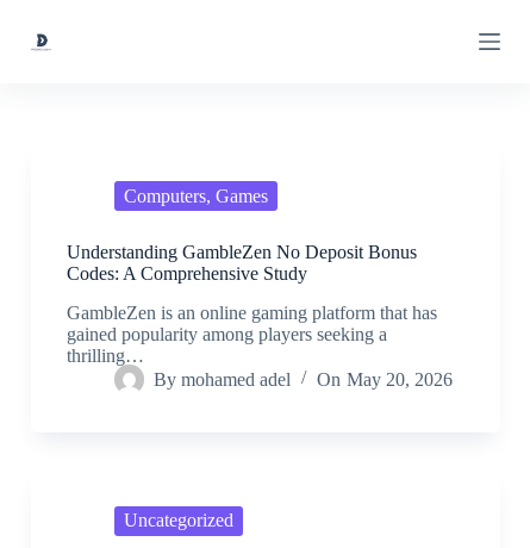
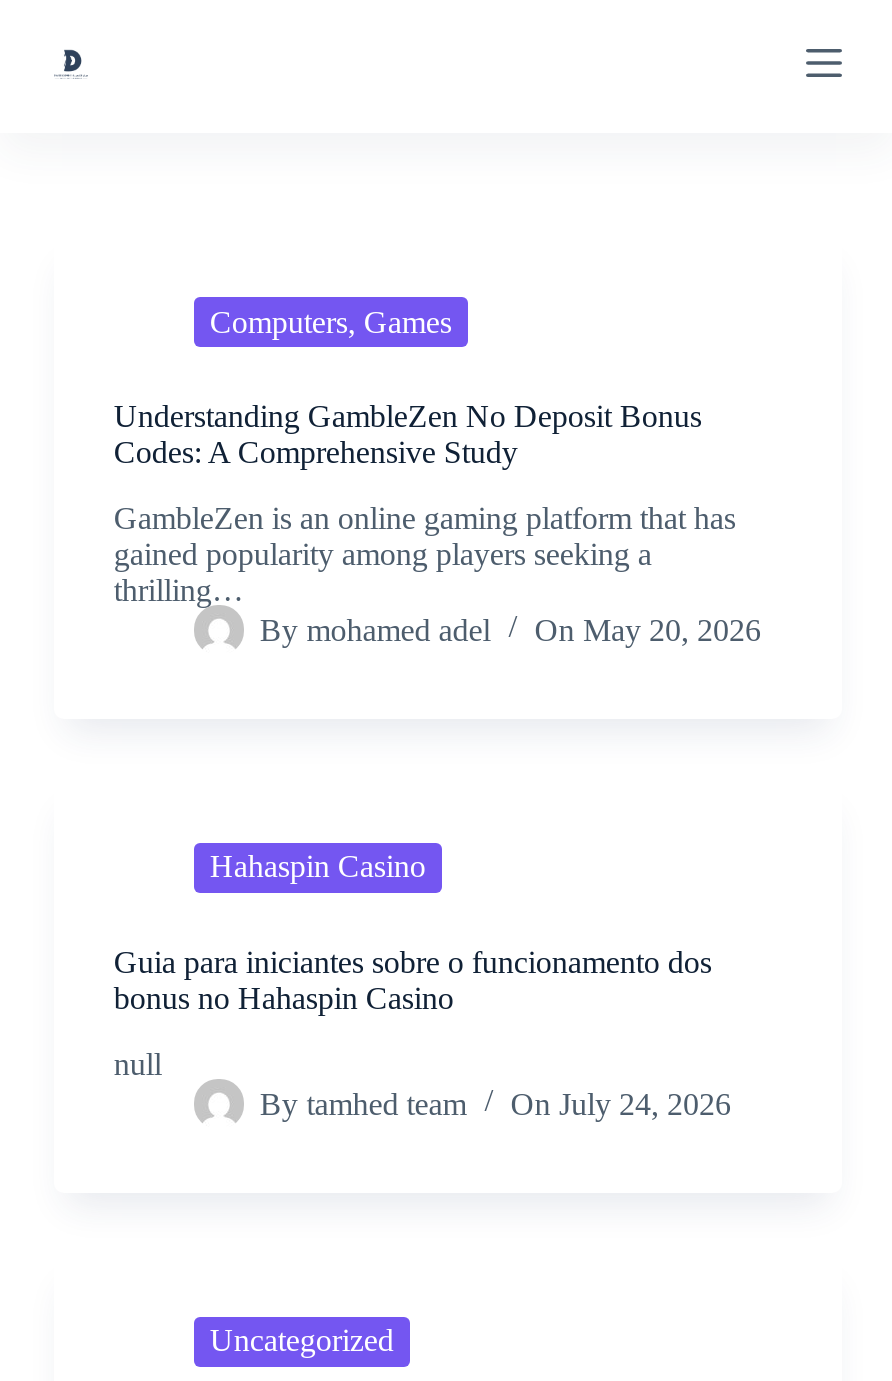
none -> [114,850,731,1121] Hahaspin Casino | Guia para iniciantes sobre o funcionamento dos | bonus no Hahaspin Casino | null | By tamhed team | On July 24, 2026

